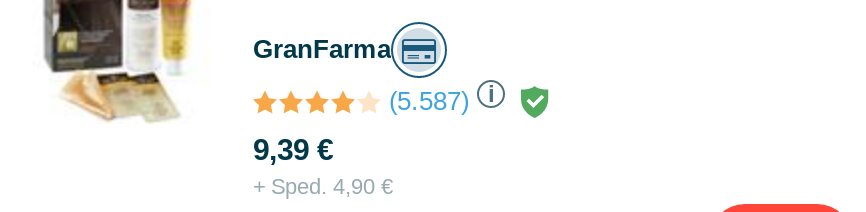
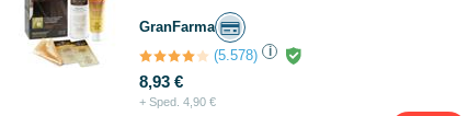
[389,85,469,115] (5.587) -> [214,47,258,63] (5.578)
[253,132,333,166] 9,39 € -> [139,72,183,91] 8,93 €

